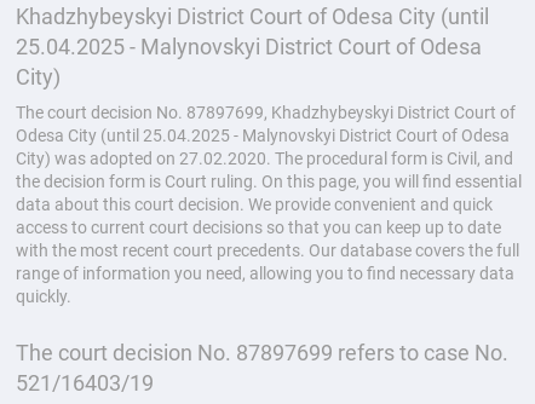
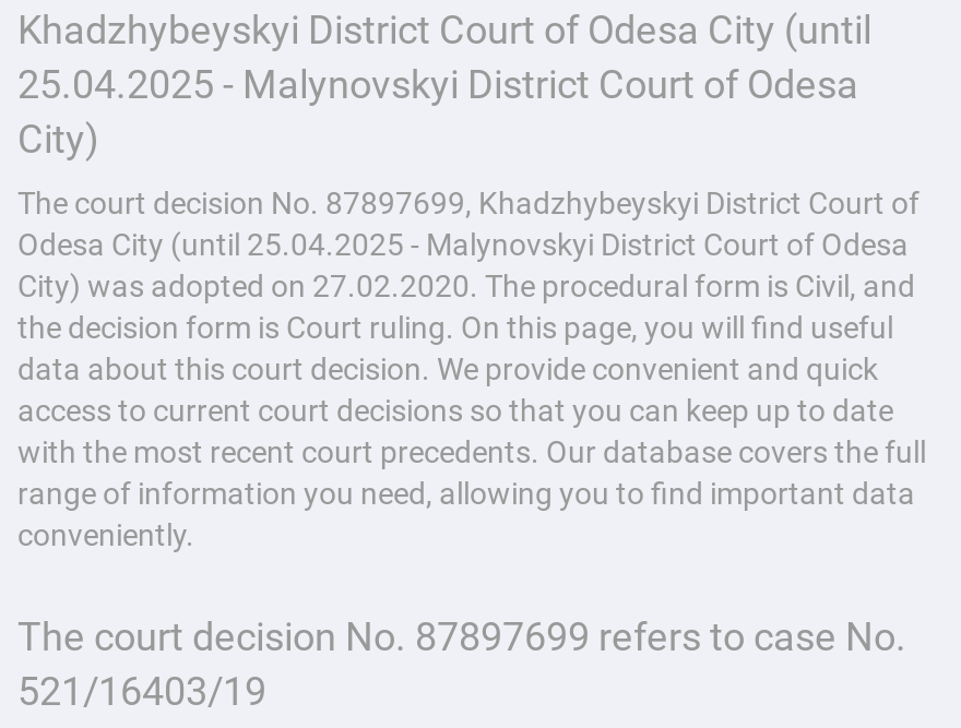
[16,171,522,191] the decision form is Court ruling. On this page, you will find essential -> [17,309,893,344] the decision form is Court ruling. On this page, you will find useful
[16,263,514,305] range of information you need, allowing you to find necessary data | quickly. -> [17,475,915,551] range of information you need, allowing you to find important data | conveniently.

